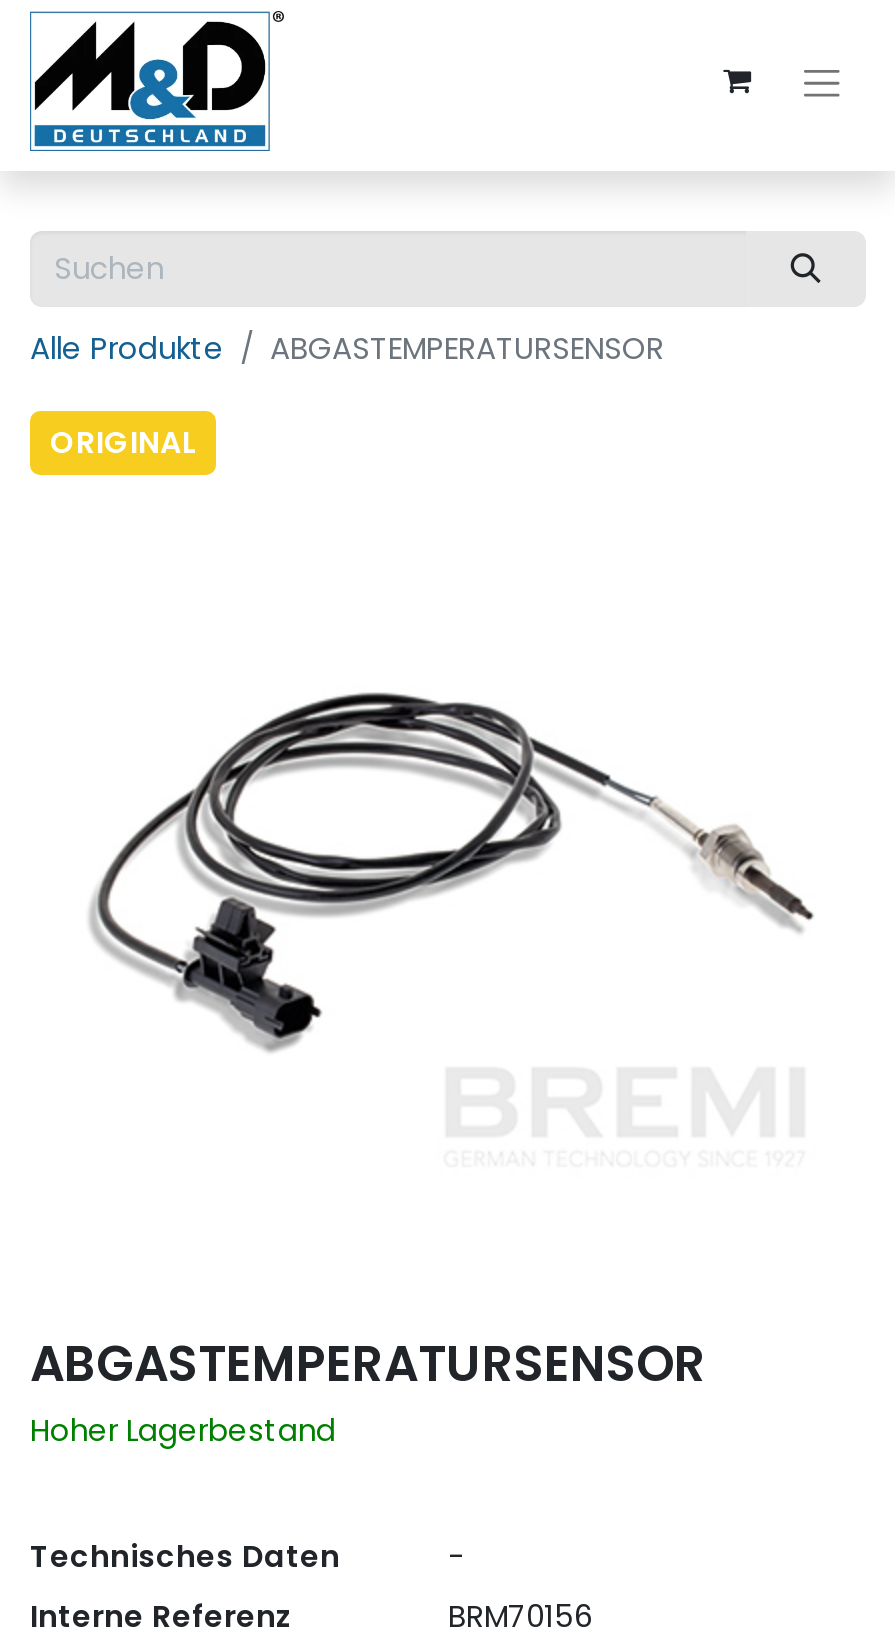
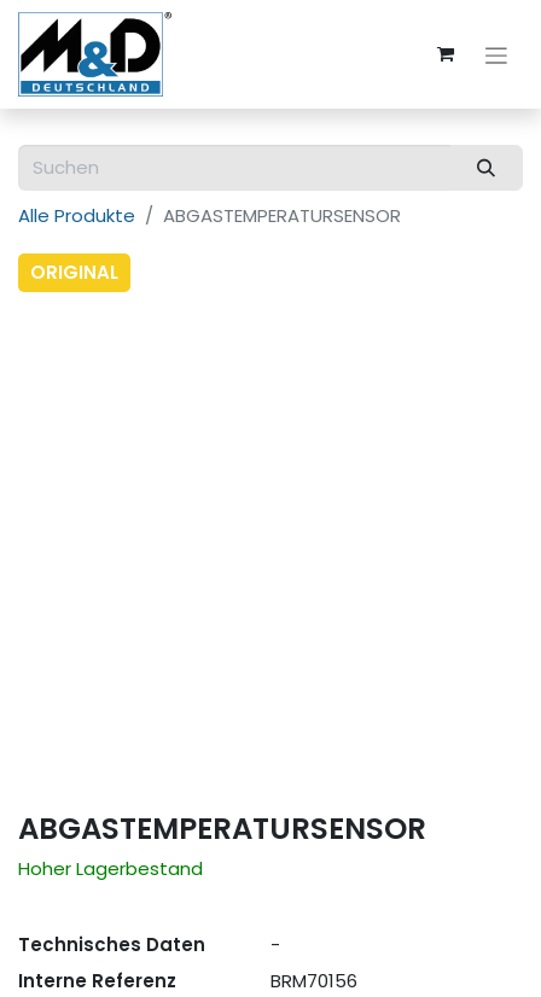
[88,691,814,1053] [image] -> none

